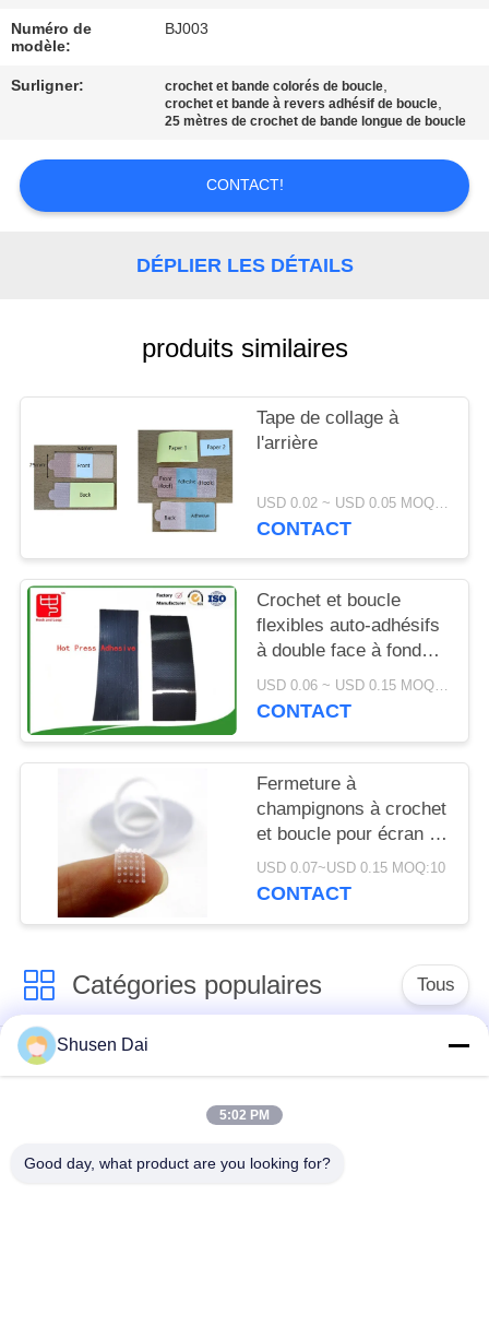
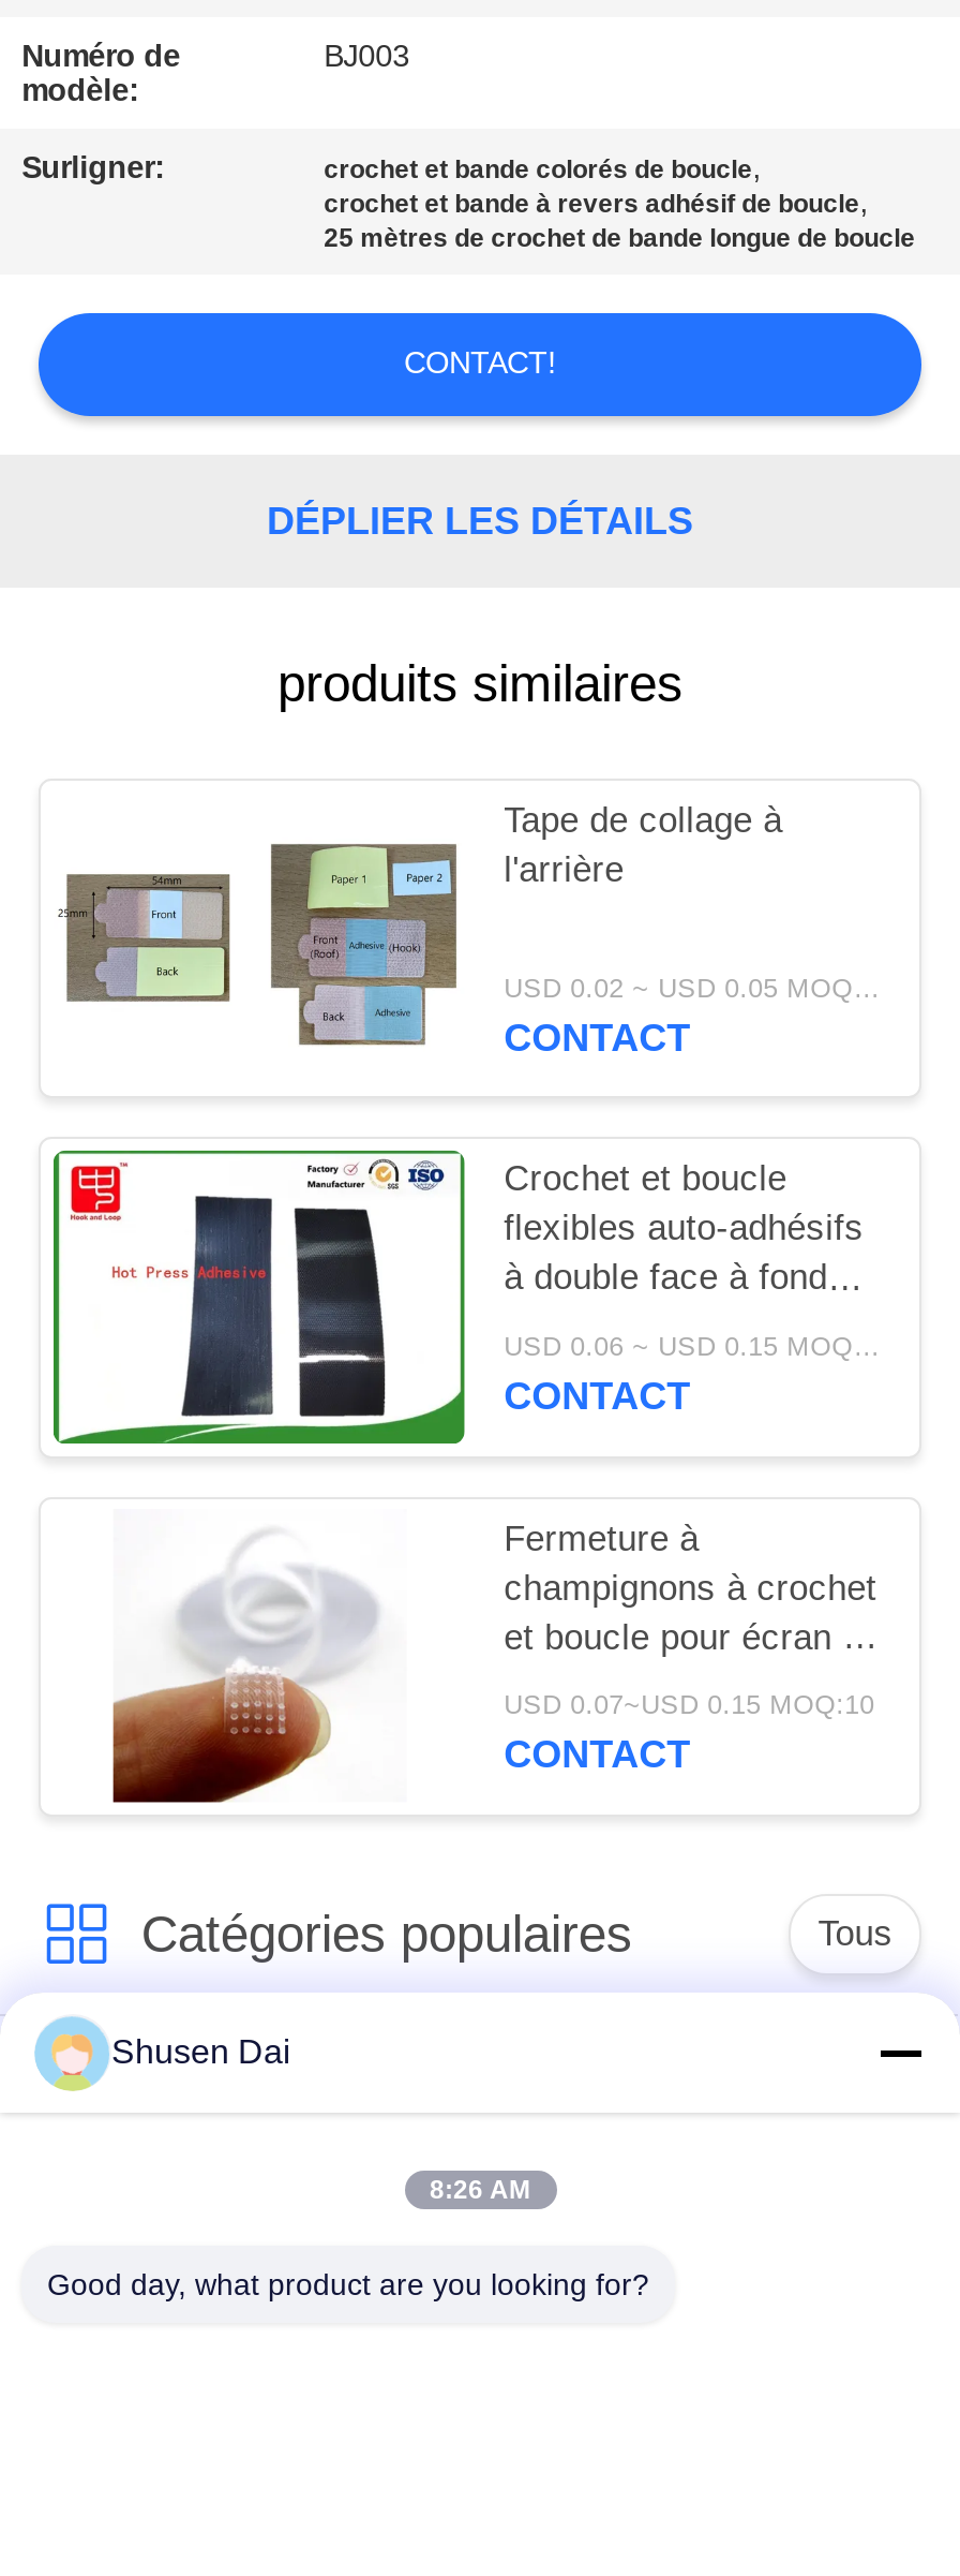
[219,1107,270,1123] 5:02 PM -> [430,2175,530,2205] 8:26 AM

